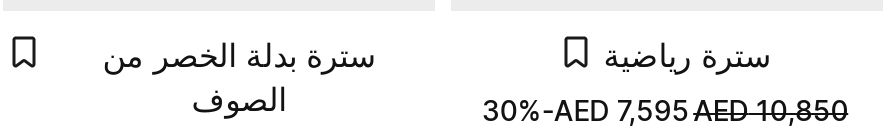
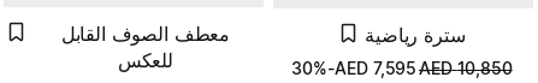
[102,40,375,116] سترة بدلة الخصر من | الصوف -> [61,26,230,72] معطف الصوف القابل | للعكس

